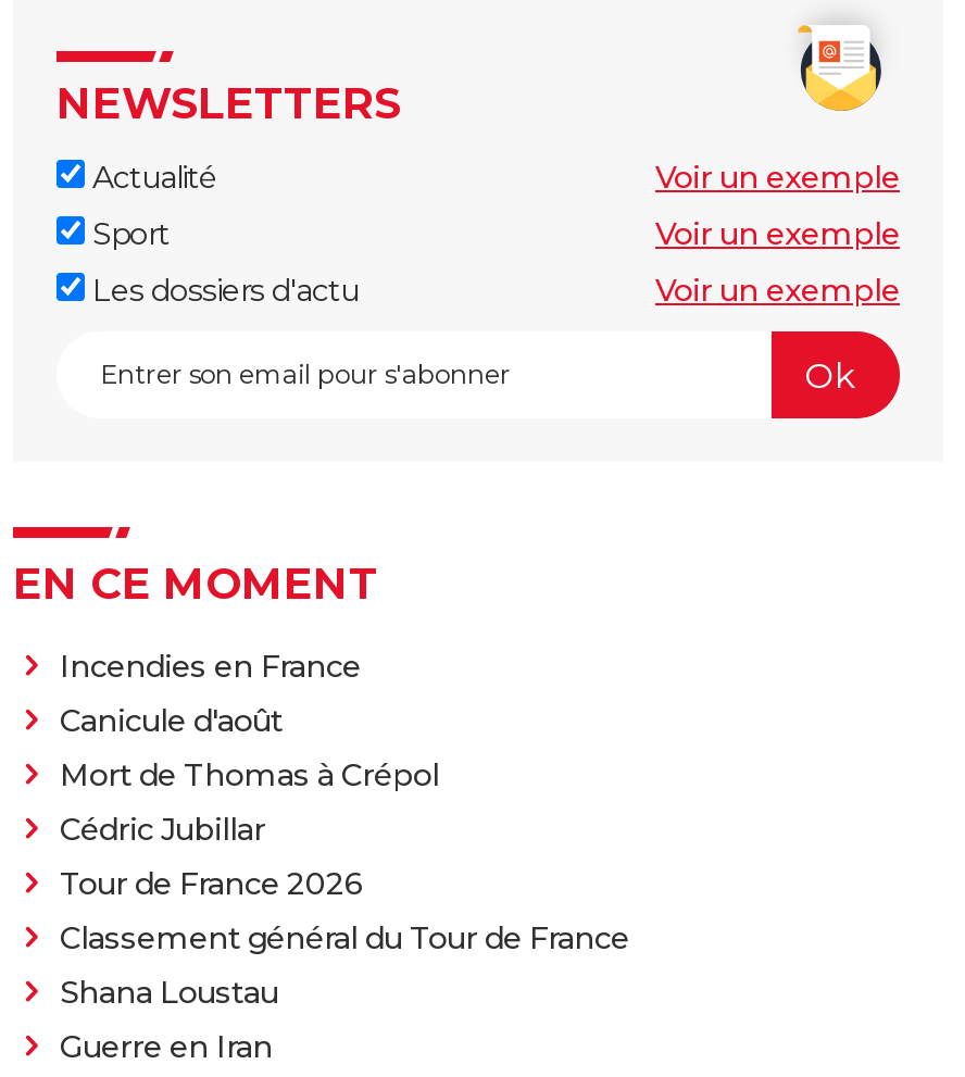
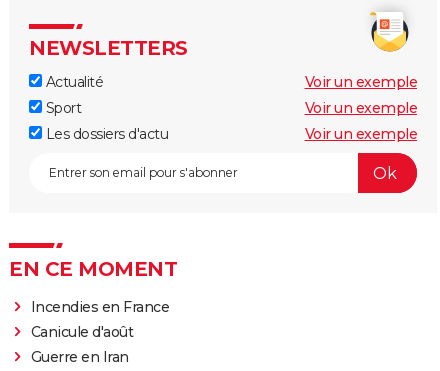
[60,756,629,1013] Mort de Thomas à Crépol | Cédric Jubillar | Tour de France 2026 | Classement général du Tour de France | Shana Loustau -> none

